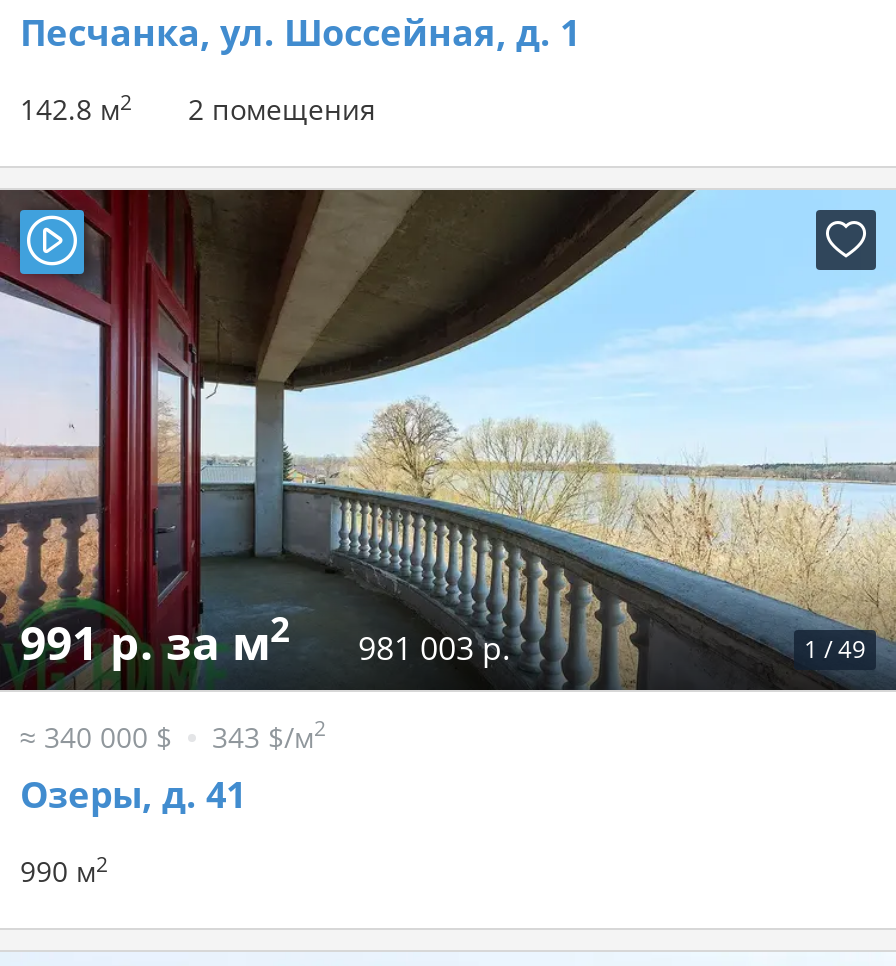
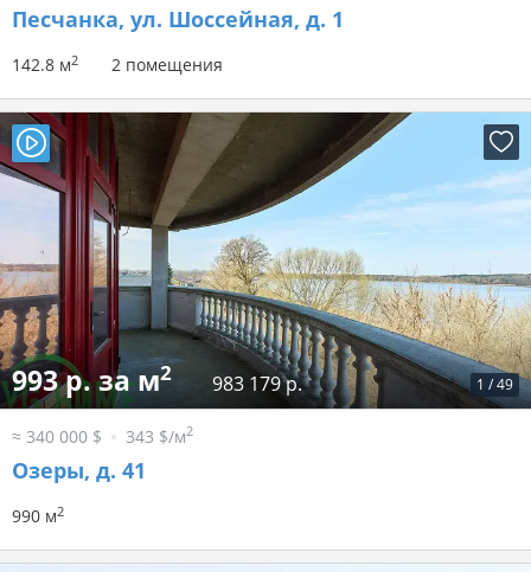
[20,607,290,674] 991 р. за м2 -> [12,359,172,399] 993 р. за м2
[350,626,510,670] 981 003 р. -> [207,371,302,397] 983 179 р.

